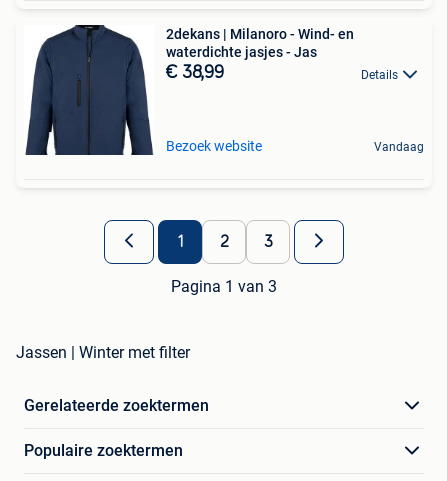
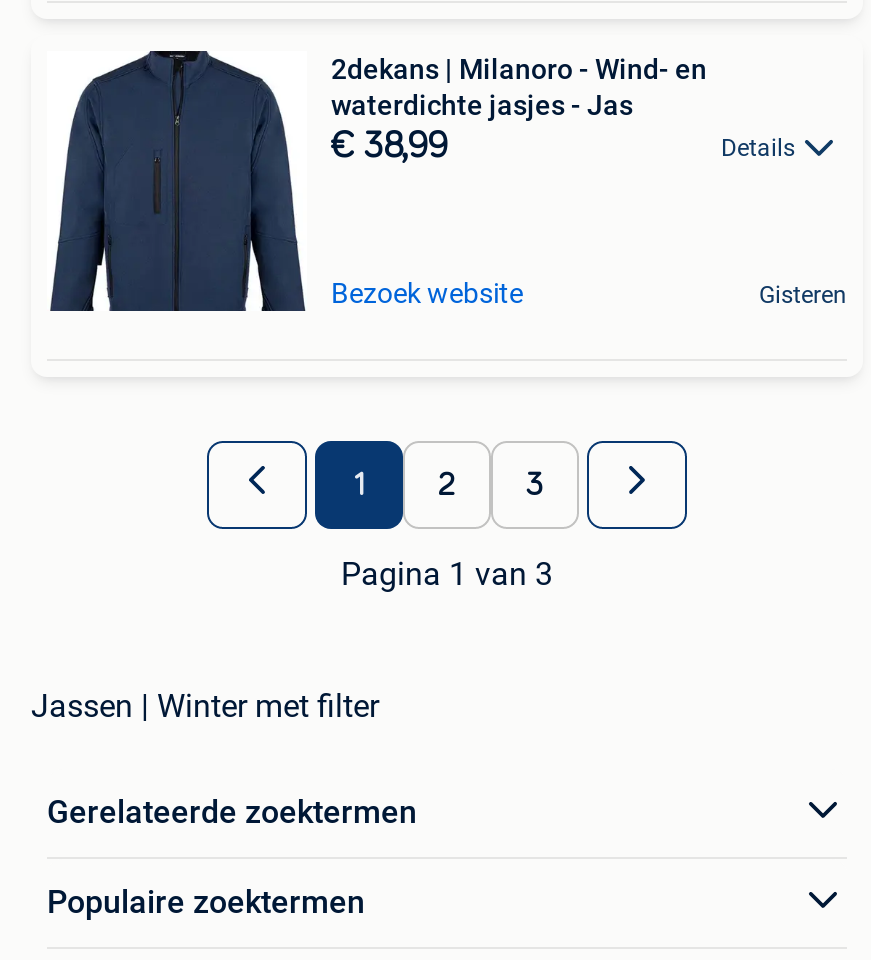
[374,140,424,154] Vandaag -> [759,281,847,309] Gisteren

